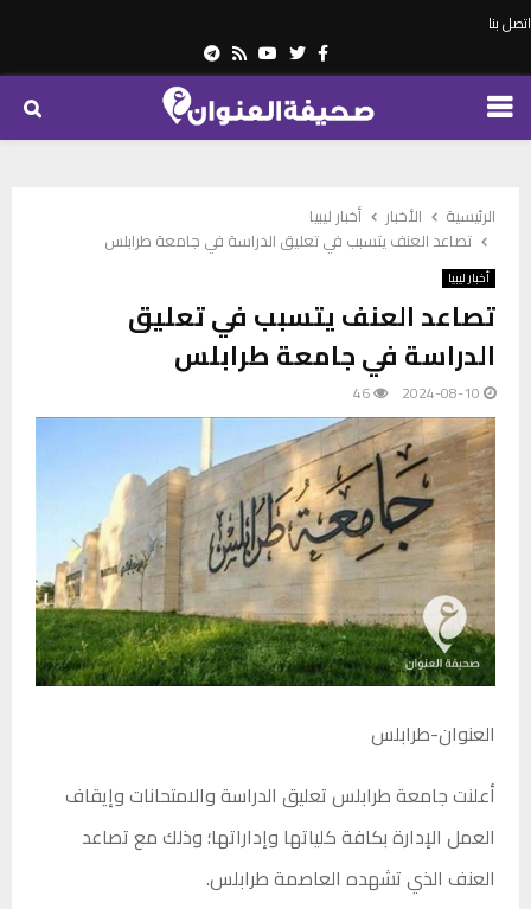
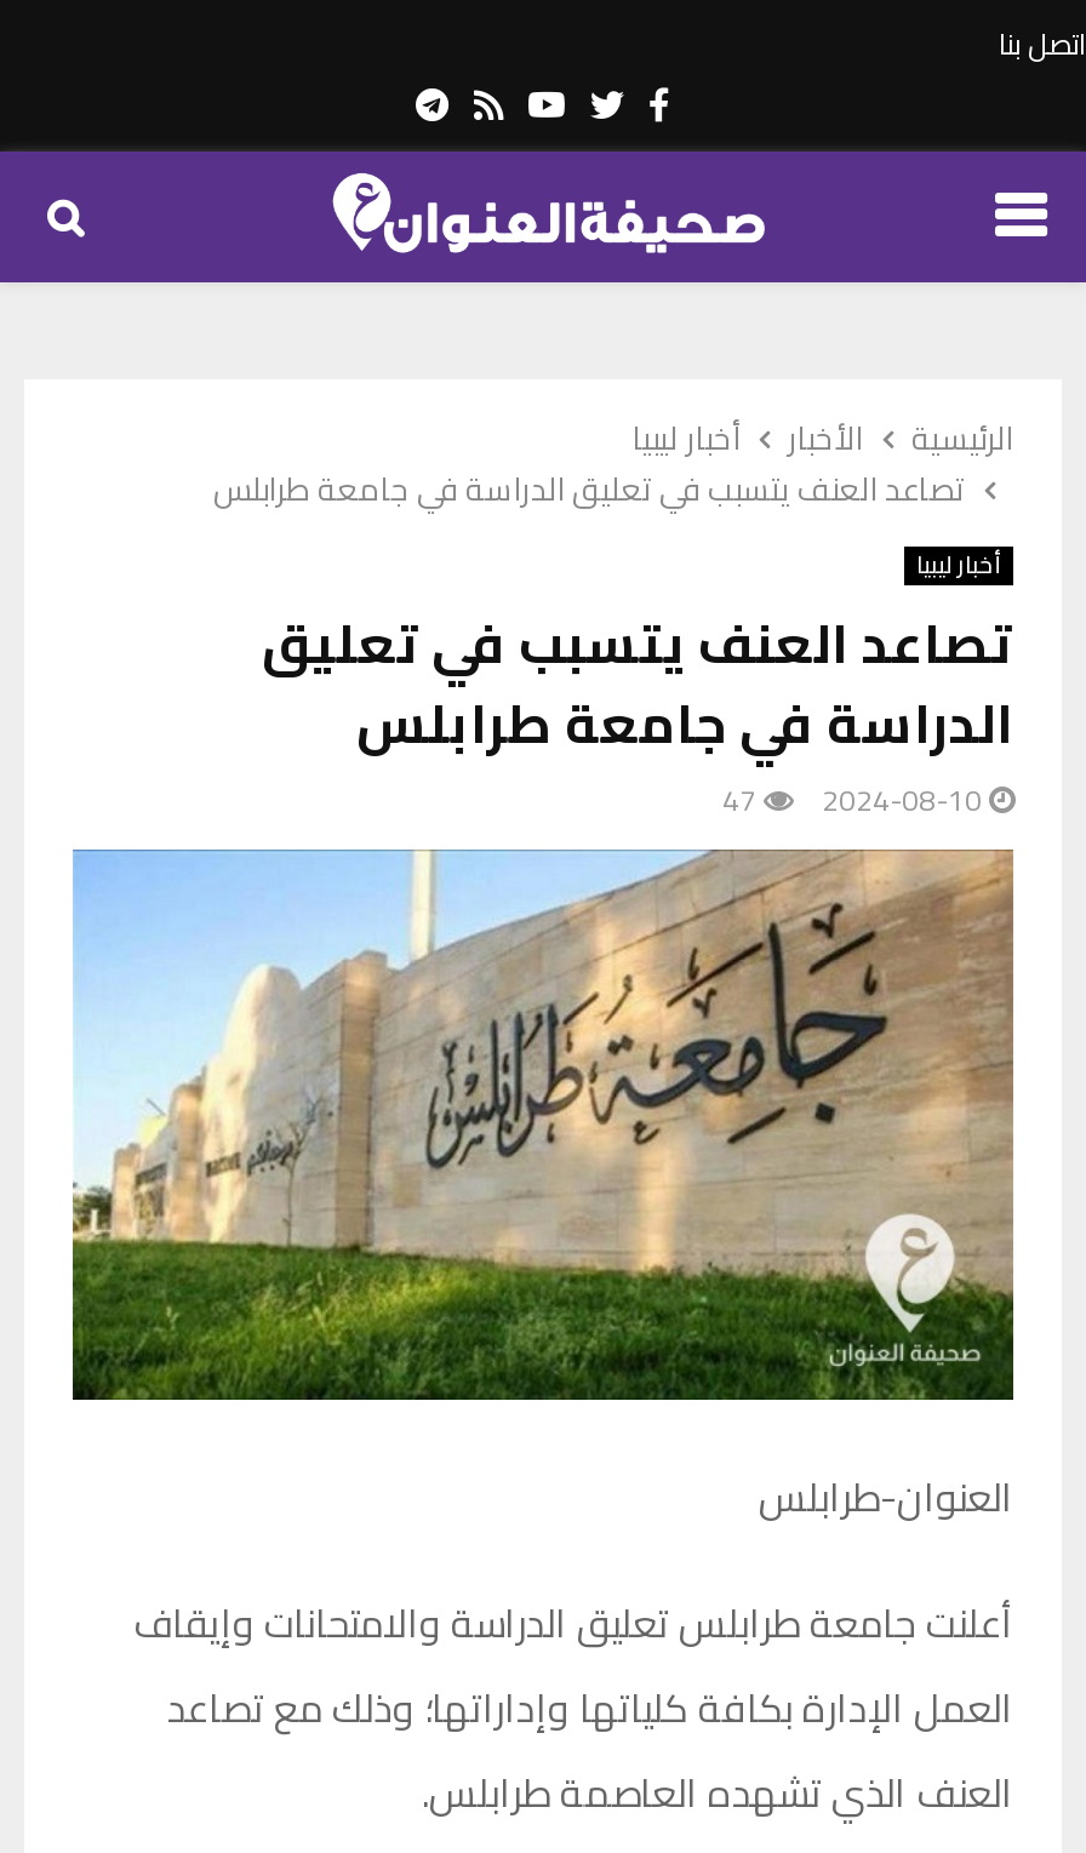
[353,379,480,407] 46 2024-08-10 -> [722,772,982,828] 47 2024-08-10

